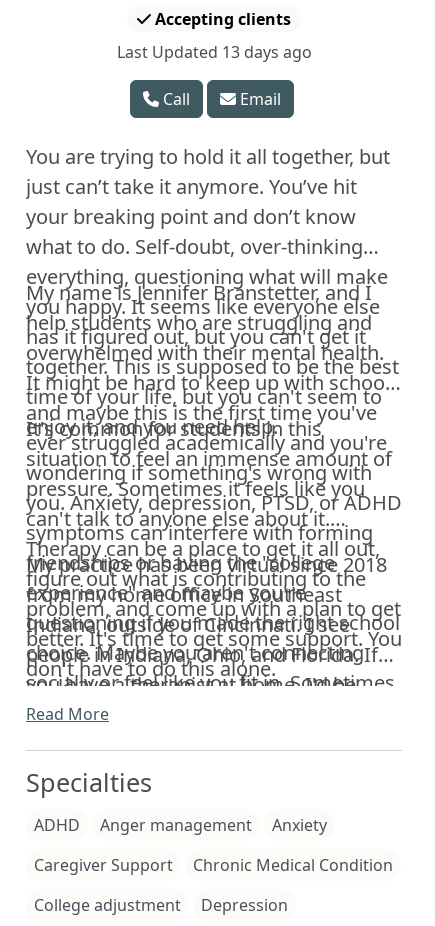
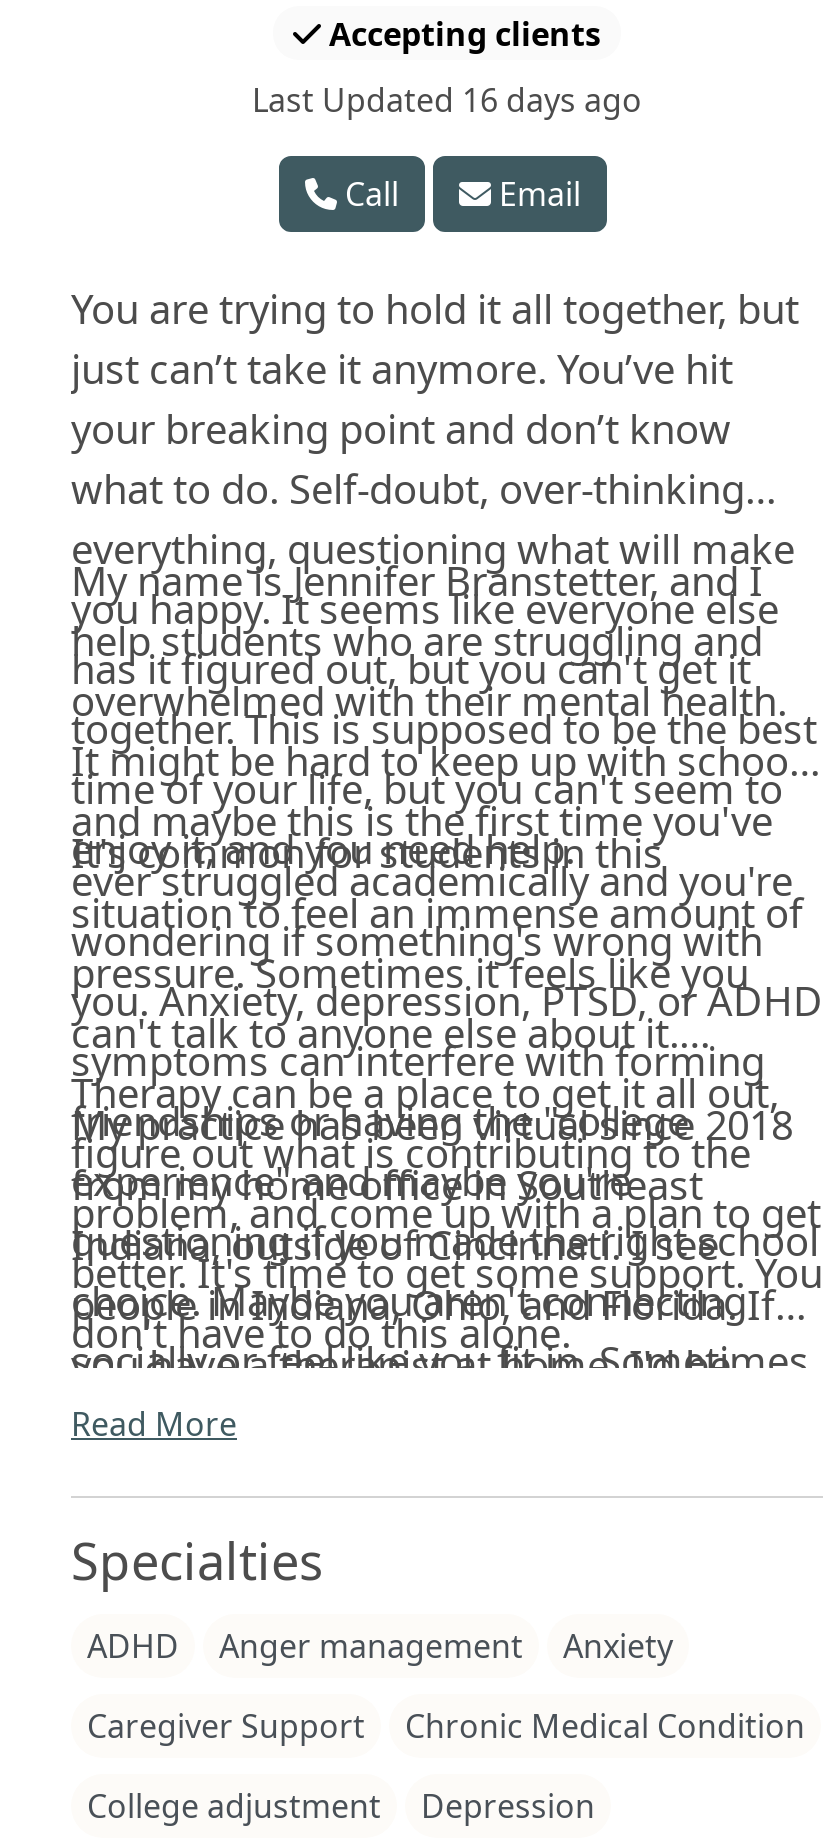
[116,41,311,63] Last Updated 13 days ago -> [252,78,642,122] Last Updated 16 days ago

